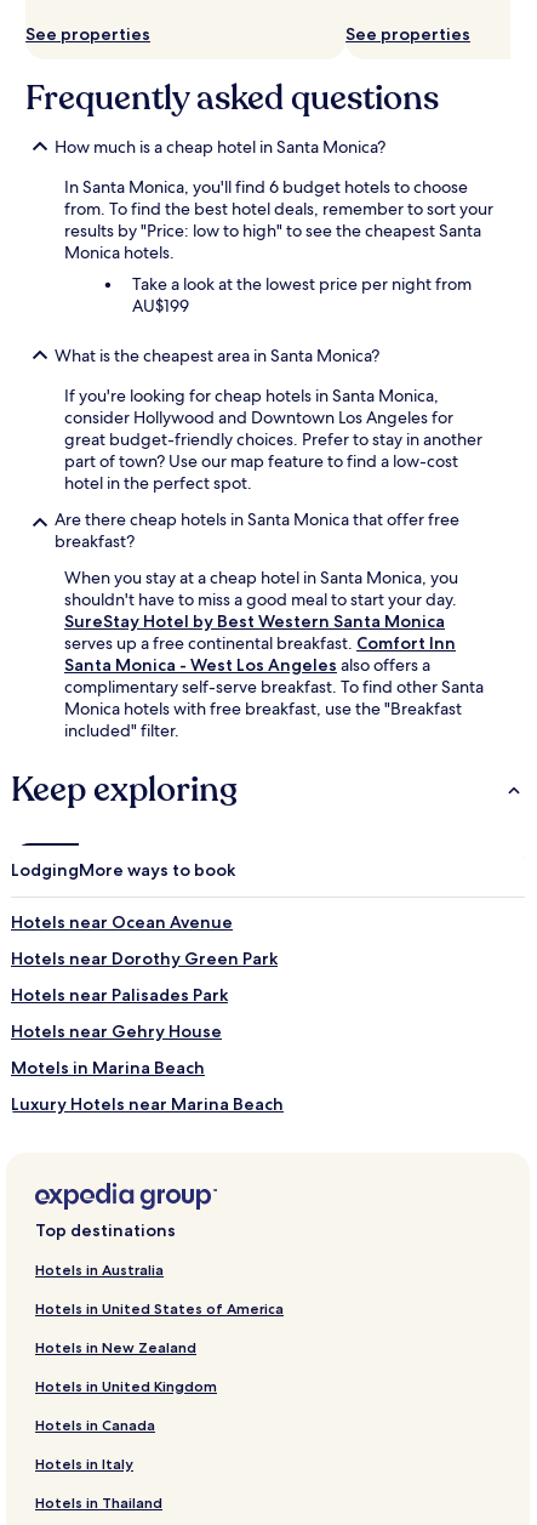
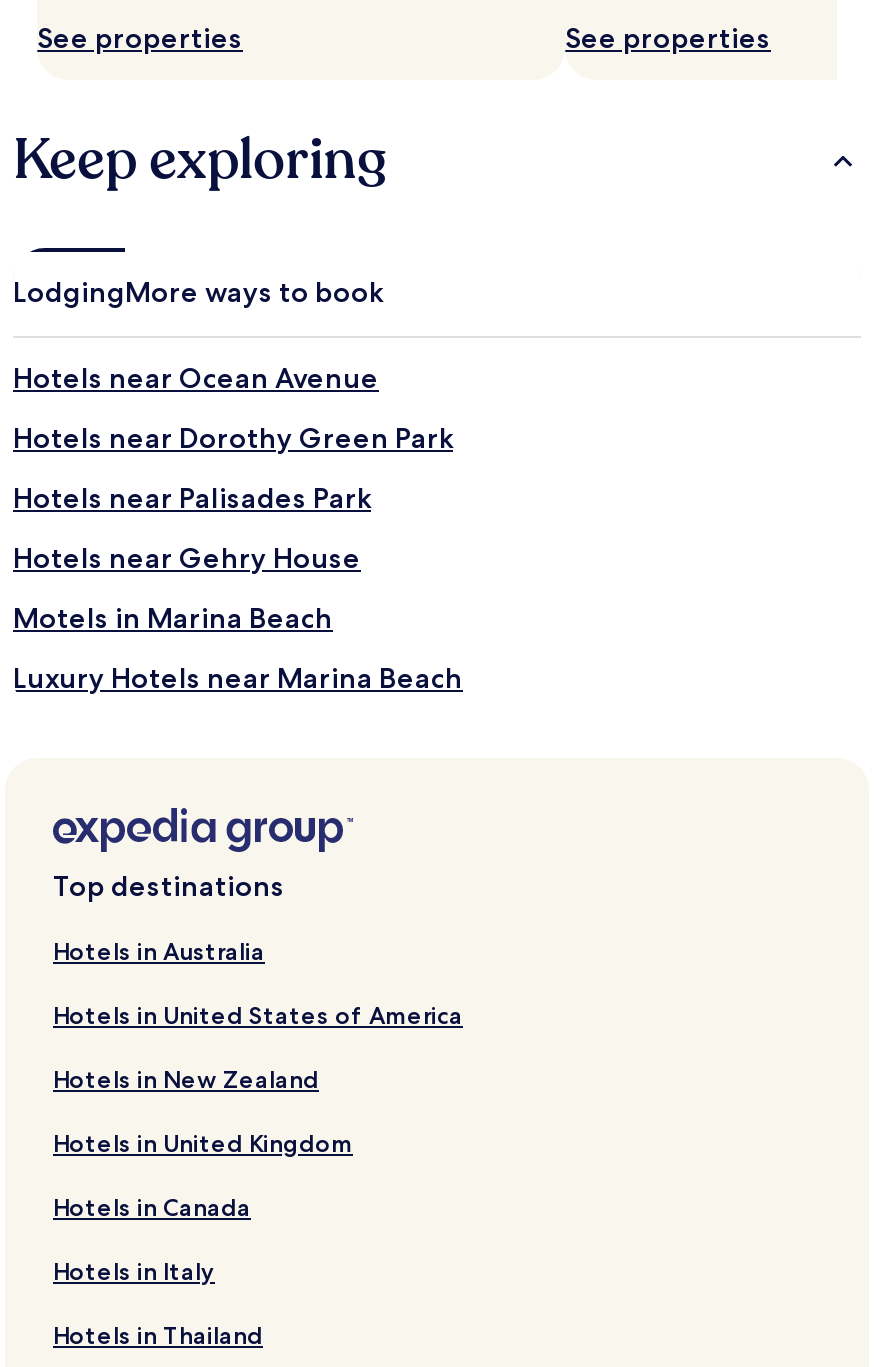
[25,75,493,741] Frequently asked questions | How much is a cheap hotel in Santa Monica? | In Santa Monica, you'll find 6 budget hotels to choose | from. To find the best hotel deals, remember to sort your | results by "Price: low to high" to see the cheapest Santa | Monica hotels. | Take a look at the lowest price per night from | AU$199 | What is the cheapest area in Santa Monica? | If you're looking for cheap hotels in Santa Monica, | consider Hollywood and Downtown Los Angeles for | great budget-friendly choices. Prefer to stay in another | part of town? Use our map feature to find a low-cost | hotel in the perfect spot. | Are there cheap hotels in Santa Monica that offer free | breakfast? | When you stay at a cheap hotel in Santa Monica, you | shouldn't have to miss a good meal to start your day. | SureStay Hotel by Best Western Santa Monica | serves up a free continental breakfast. Comfort Inn | Santa Monica - West Los Angeles also offers a | complimentary self-serve breakfast. To find other Santa | Monica hotels with free breakfast, use the "Breakfast | included" filter. -> none

